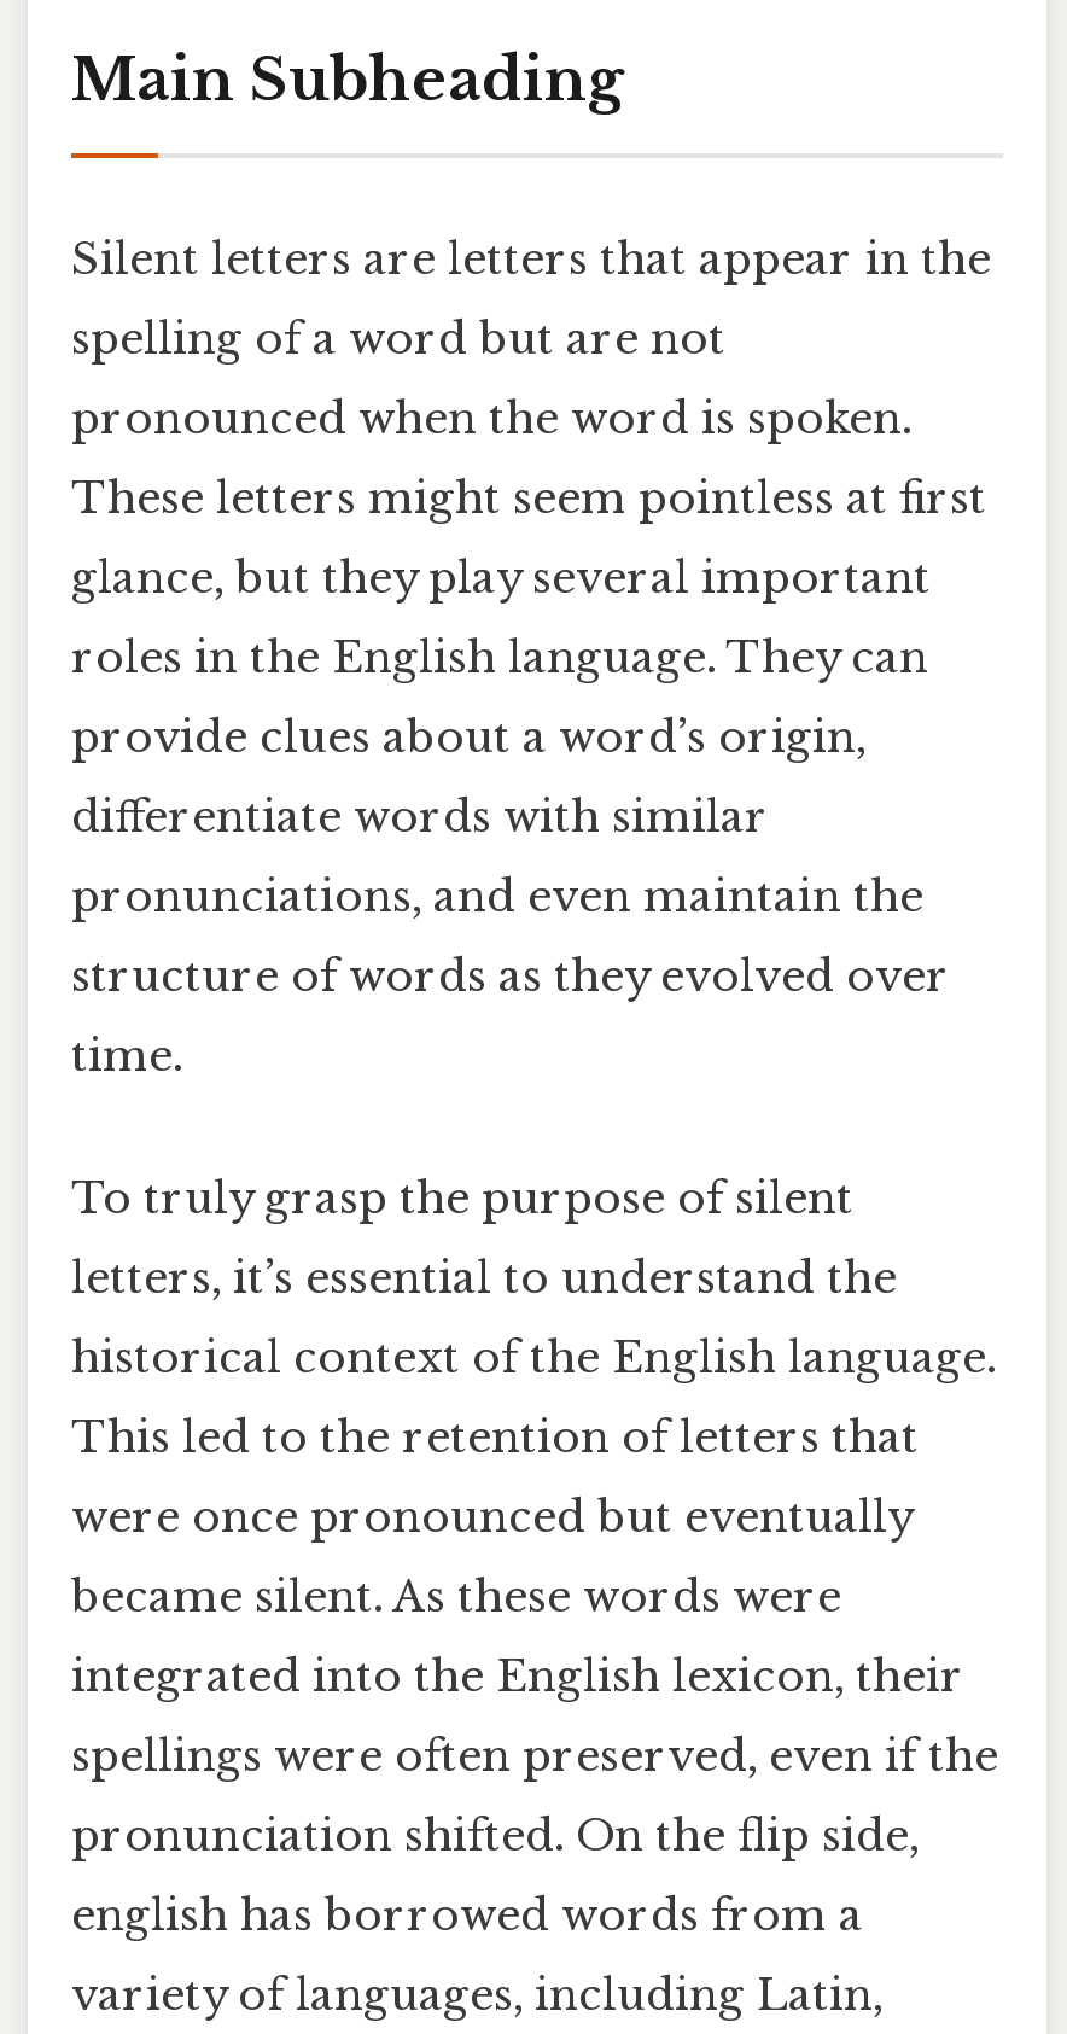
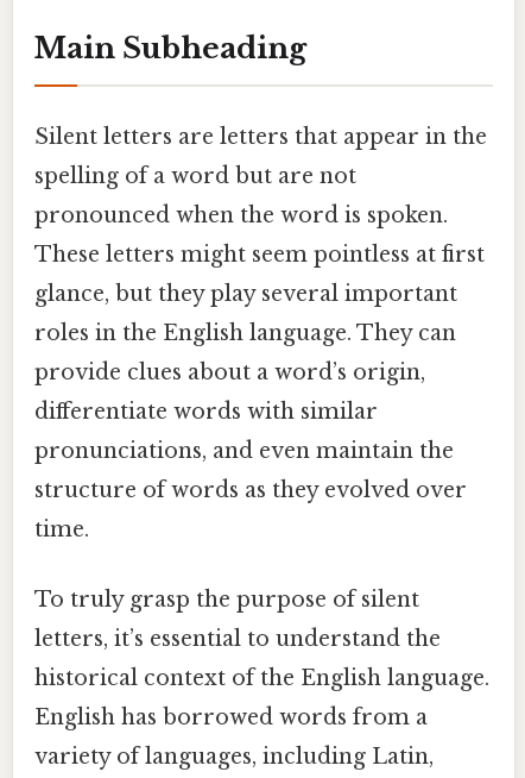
[71,1412,998,1943] This led to the retention of letters that | were once pronounced but eventually | became silent. As these words were | integrated into the English lexicon, their | spellings were often preserved, even if the | pronunciation shifted. On the flip side, | english has borrowed words from a -> [34,705,428,731] English has borrowed words from a

